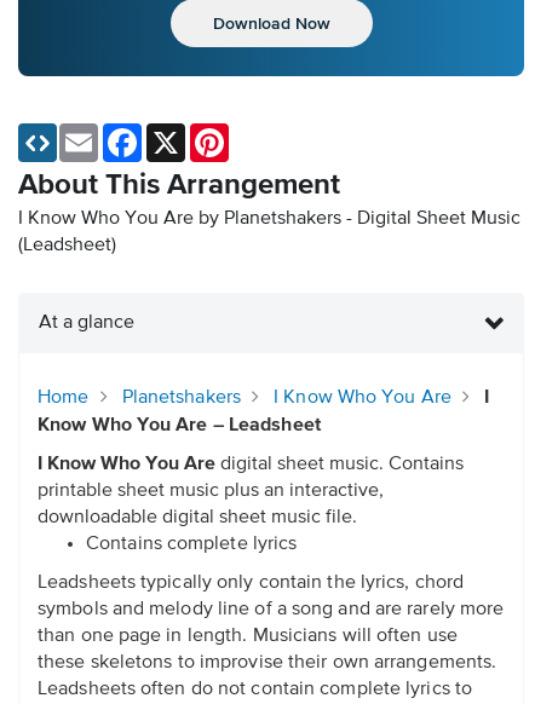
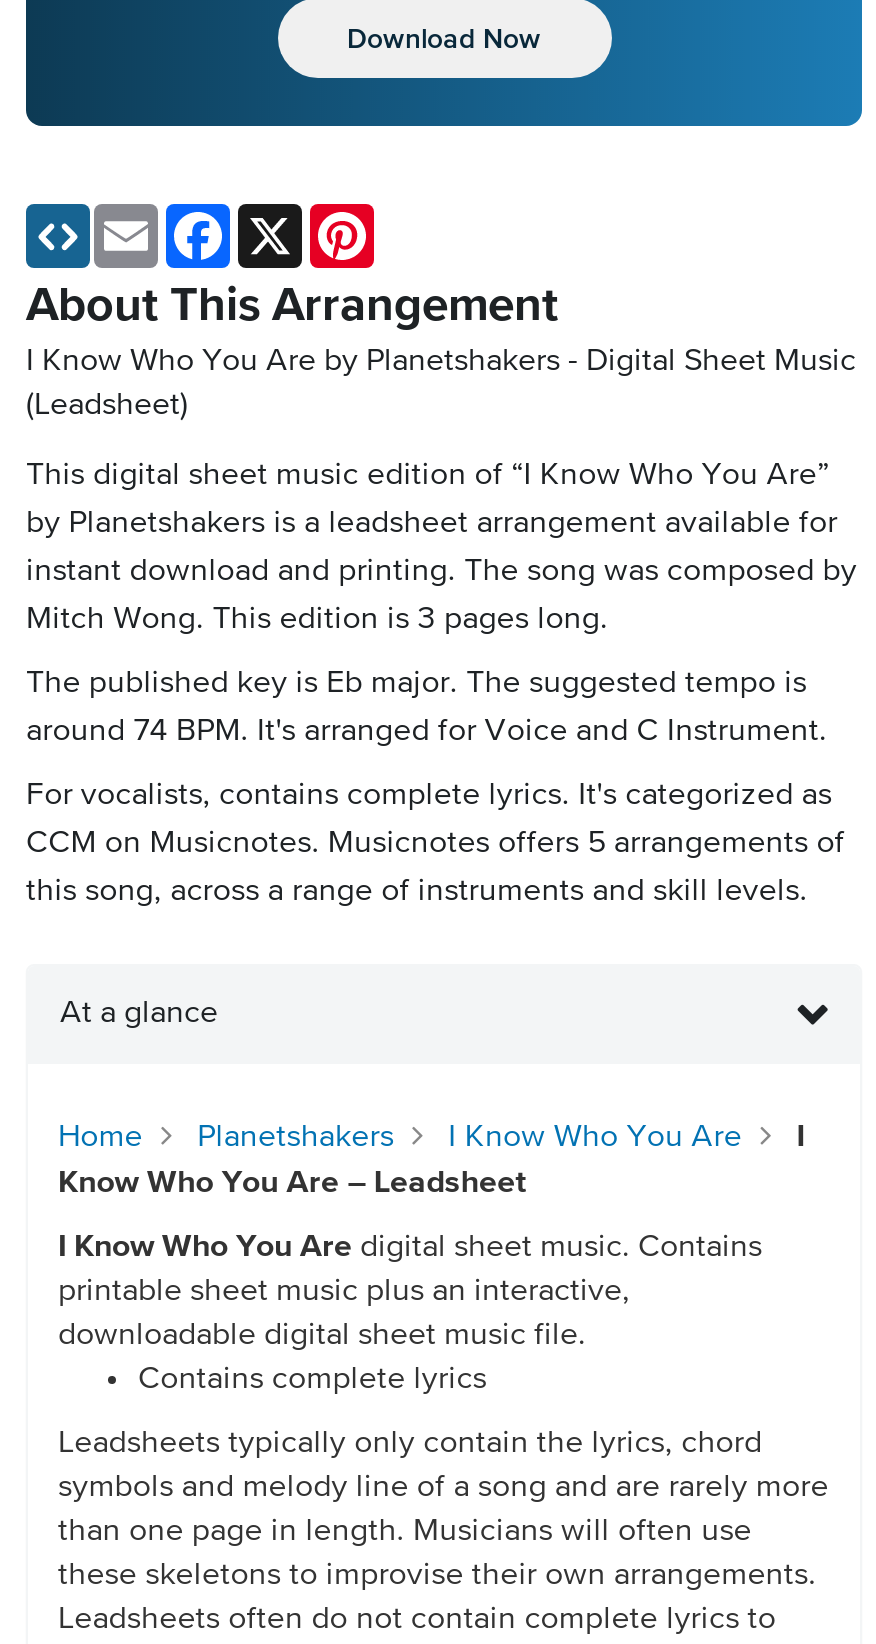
none -> [26,461,857,909] This digital sheet music edition of “I Know Who You Are” | by Planetshakers is a leadsheet arrangement available for | instant download and printing. The song was composed by | Mitch Wong. This edition is 3 pages long. | The published key is Eb major. The suggested tempo is | around 74 BPM. It's arranged for Voice and C Instrument. | For vocalists, contains complete lyrics. It's categorized as | CCM on Musicnotes. Musicnotes offers 5 arrangements of | this song, across a range of instruments and skill levels.

